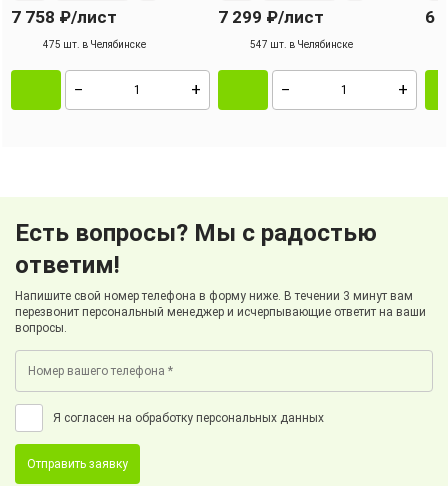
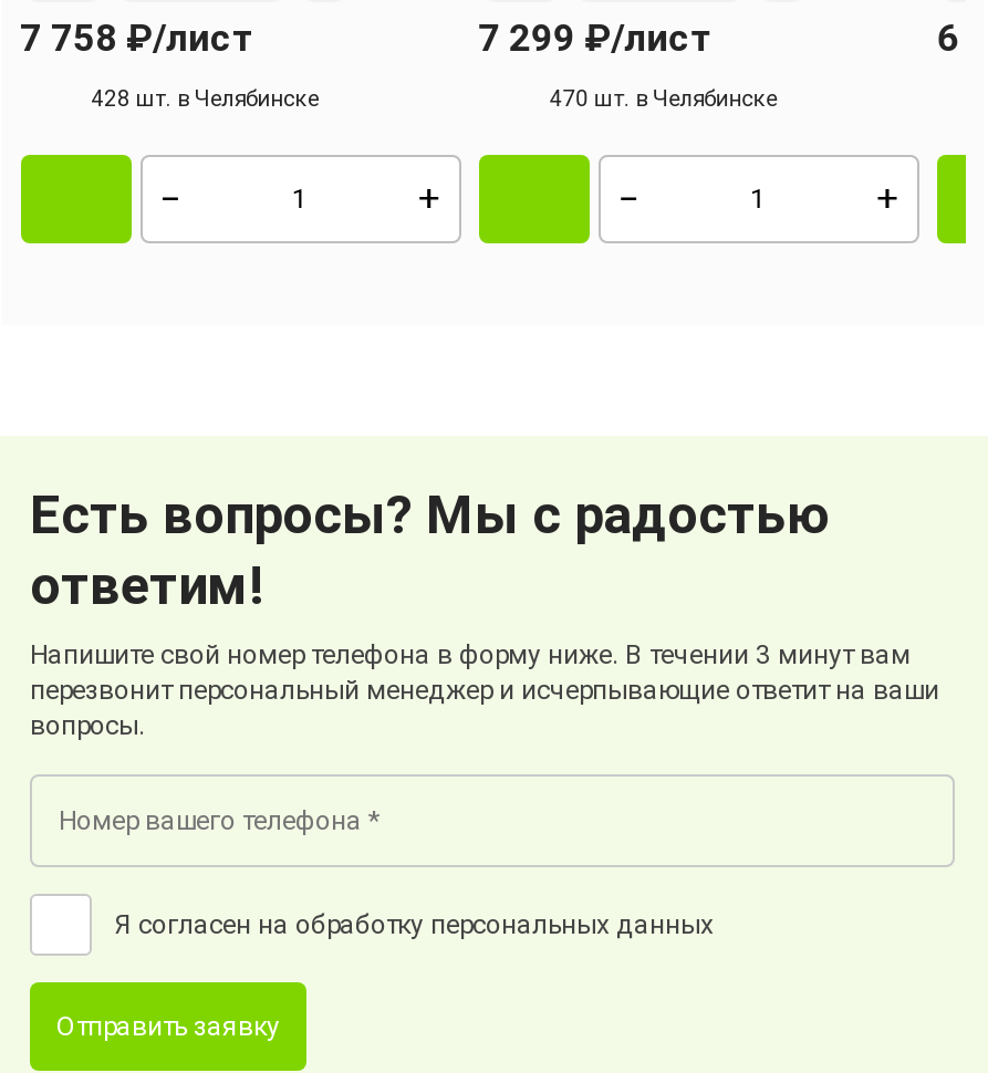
[42,39,145,50] 475 шт. в Челябинске -> [91,86,319,111] 428 шт. в Челябинске
[250,39,353,50] 547 шт. в Челябинске -> [549,86,777,111] 470 шт. в Челябинске

